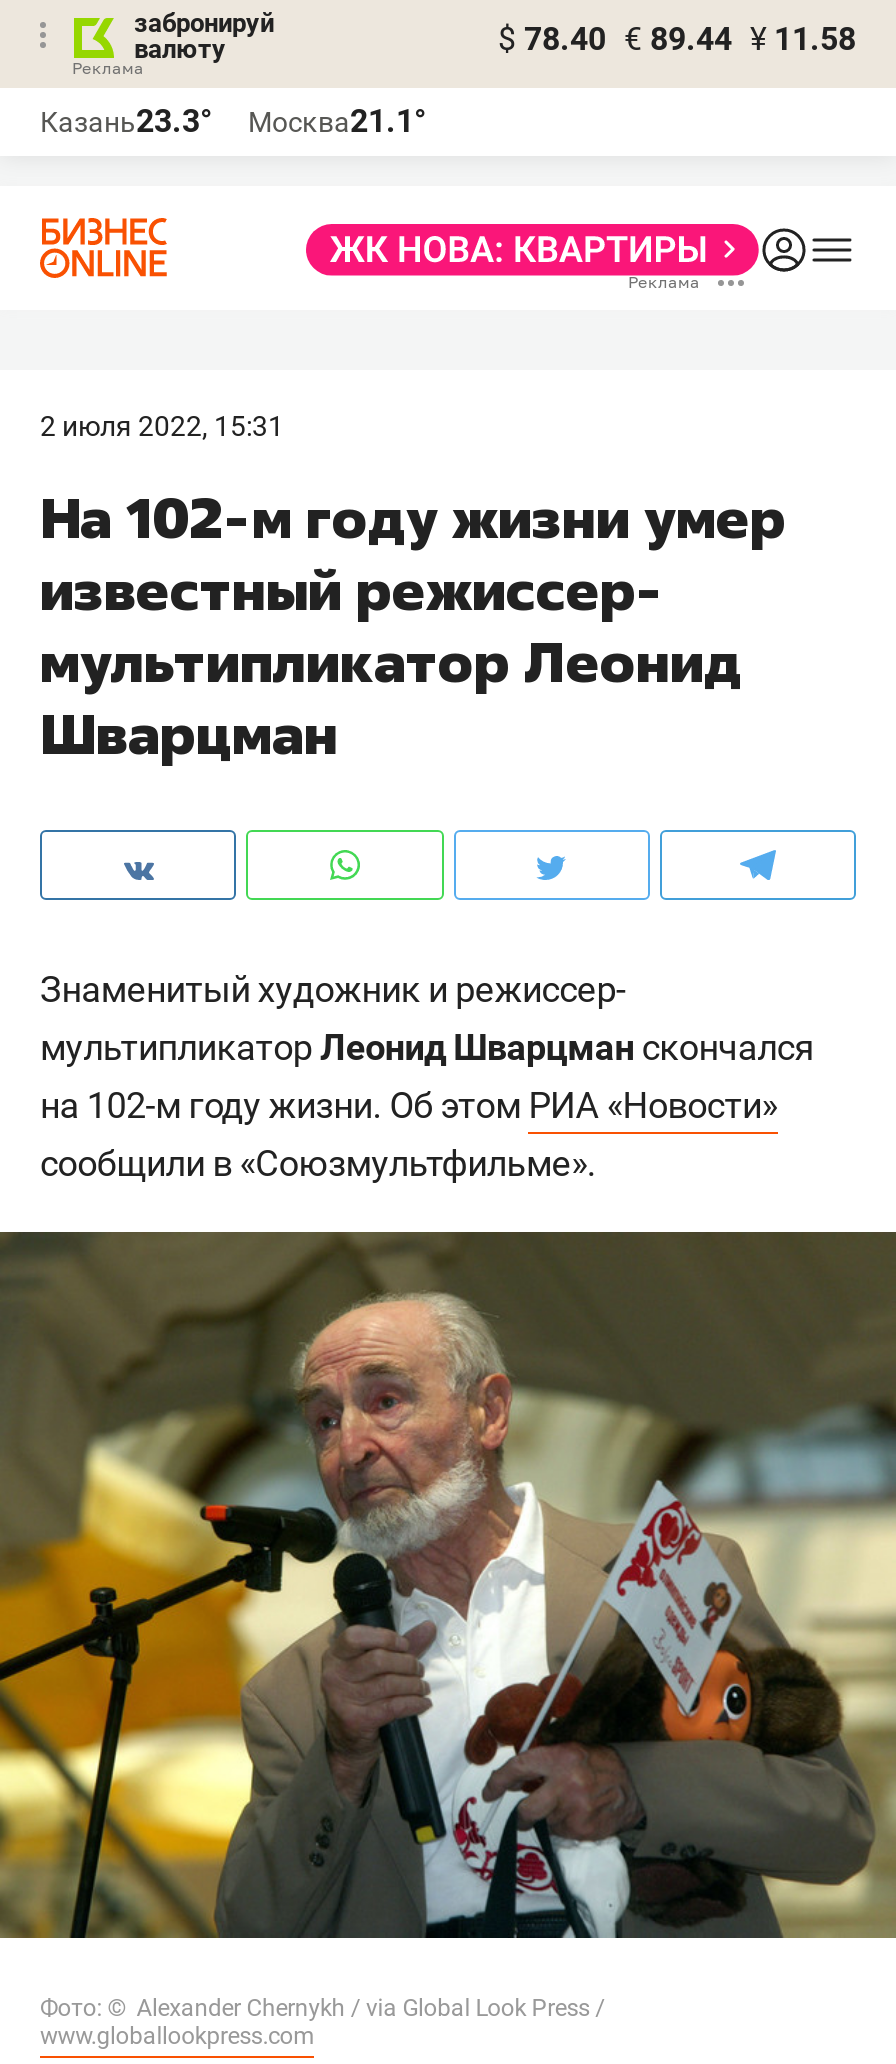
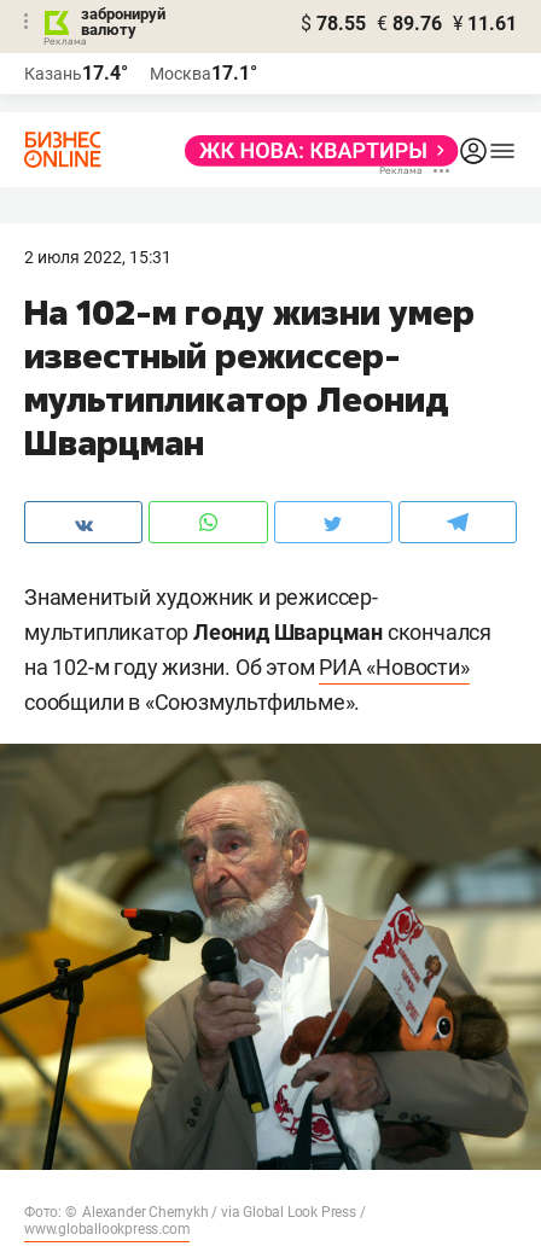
[498,20,856,58] $ 78.40 € 89.44 ¥ 11.58 -> [301,12,517,35] $ 78.55 € 89.76 ¥ 11.61
[40,102,212,140] Казань23.3° -> [24,62,128,85] Казань17.4°
[248,102,426,140] Москва21.1° -> [150,62,257,85] Москва17.1°

